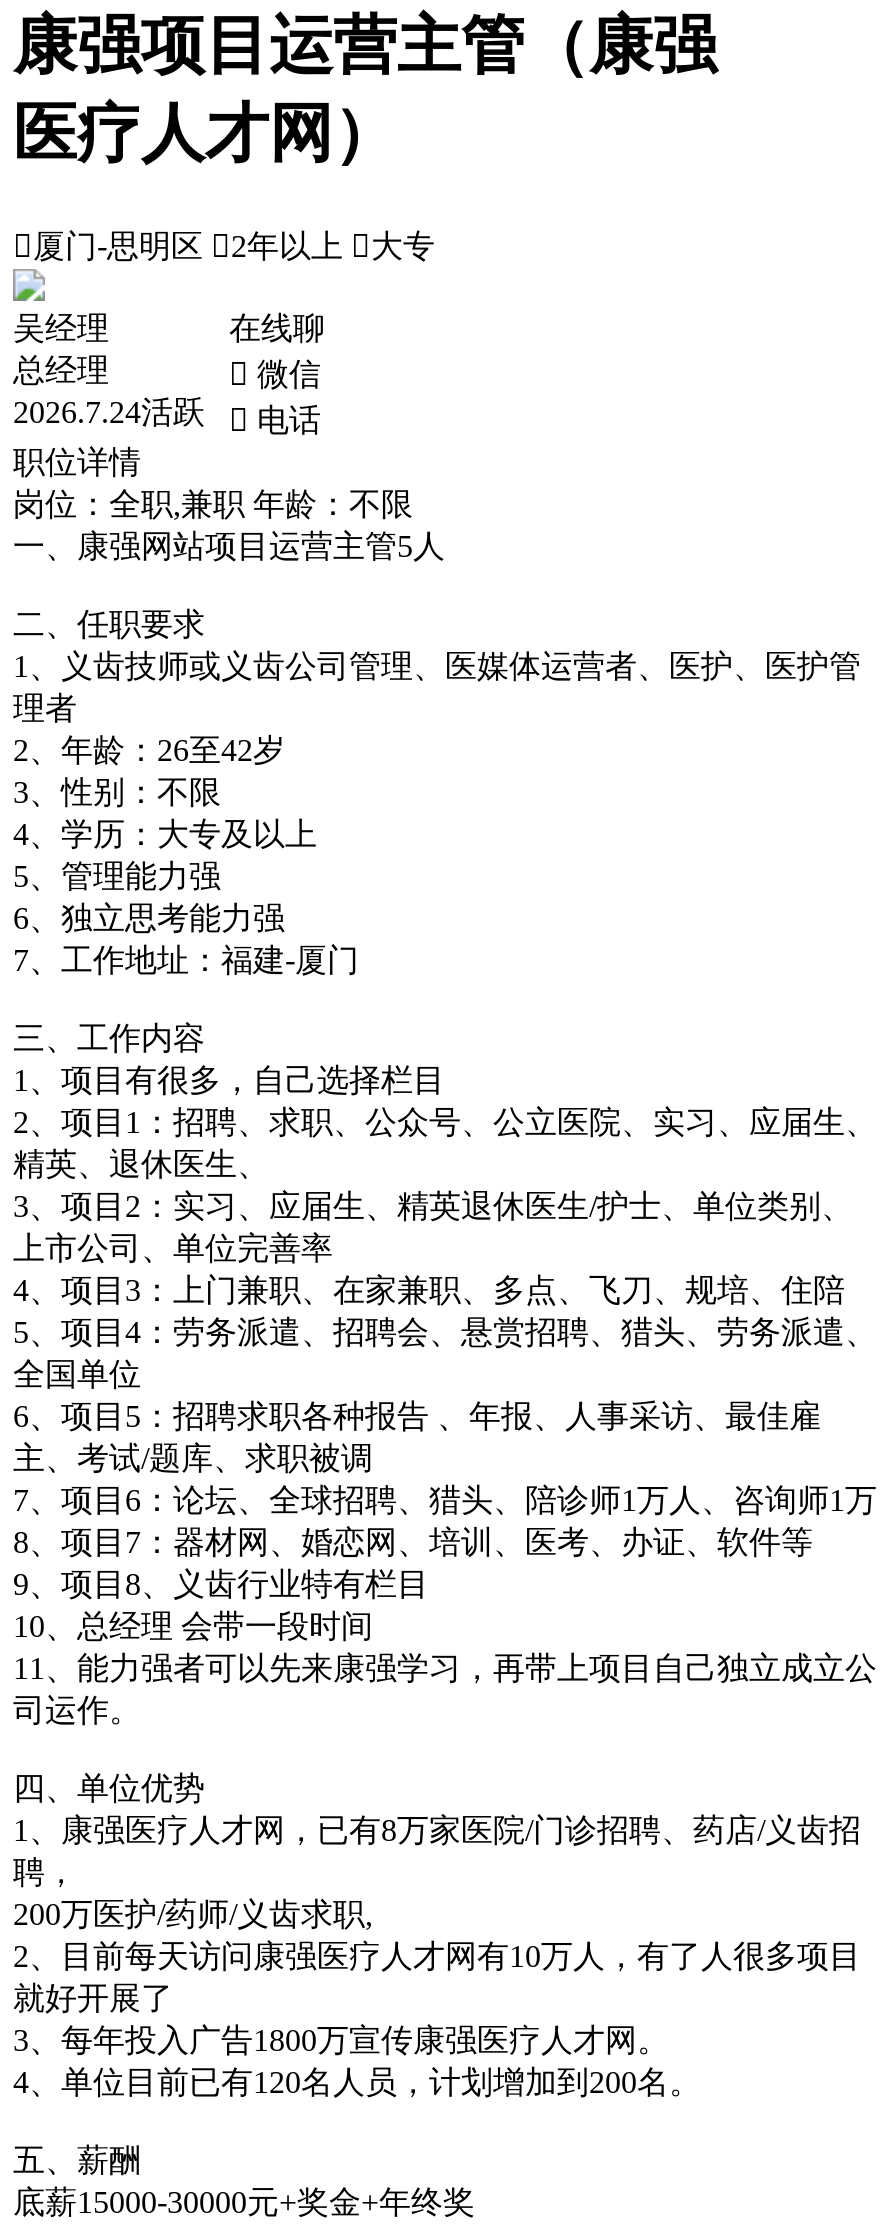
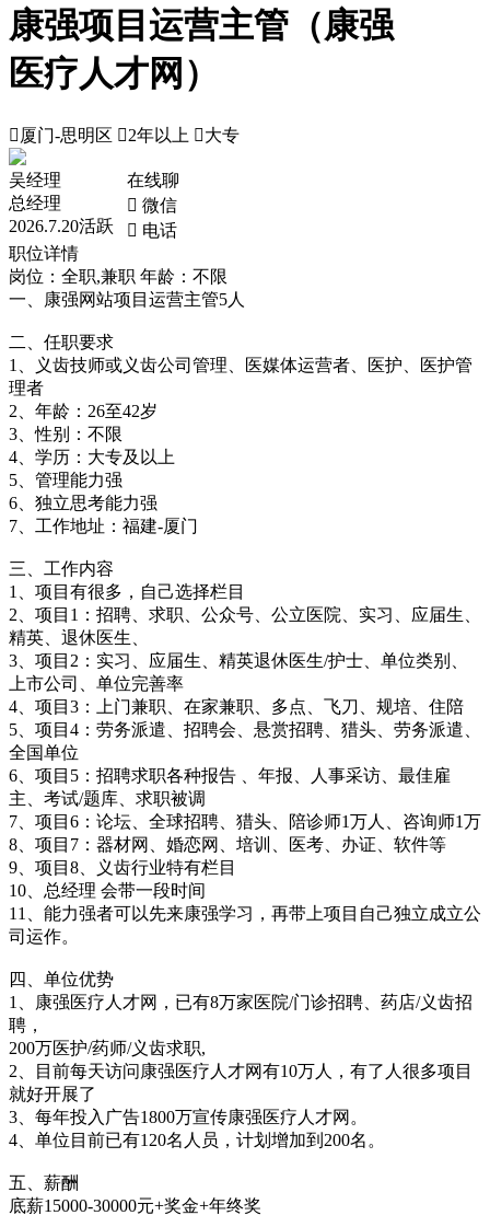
[13,395,205,429] 2026.7.24活跃 -> [9,217,114,235] 2026.7.20活跃

